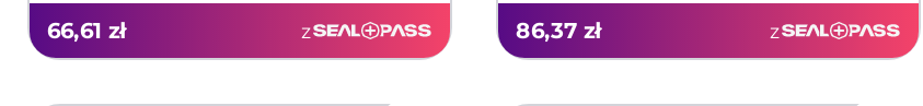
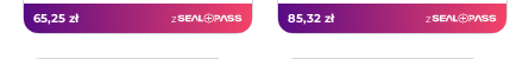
[47,16,126,45] 66,61 zł -> [33,11,78,26] 65,25 zł
[516,16,601,45] 86,37 zł -> [288,11,334,26] 85,32 zł

